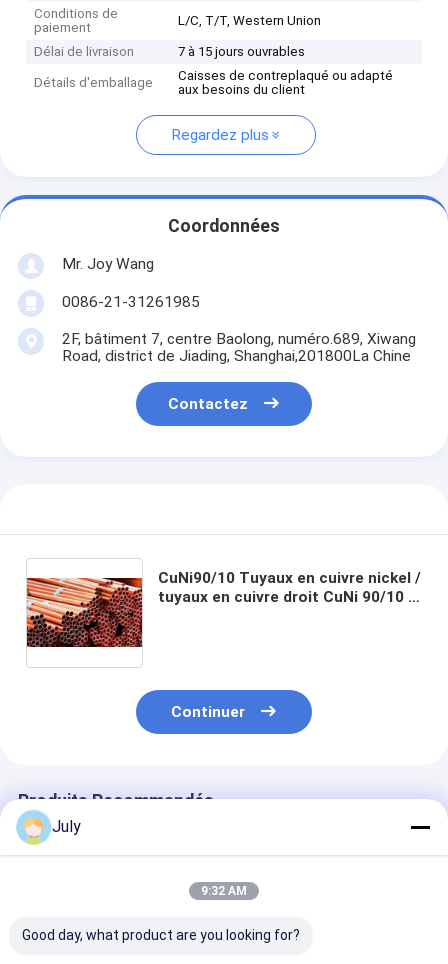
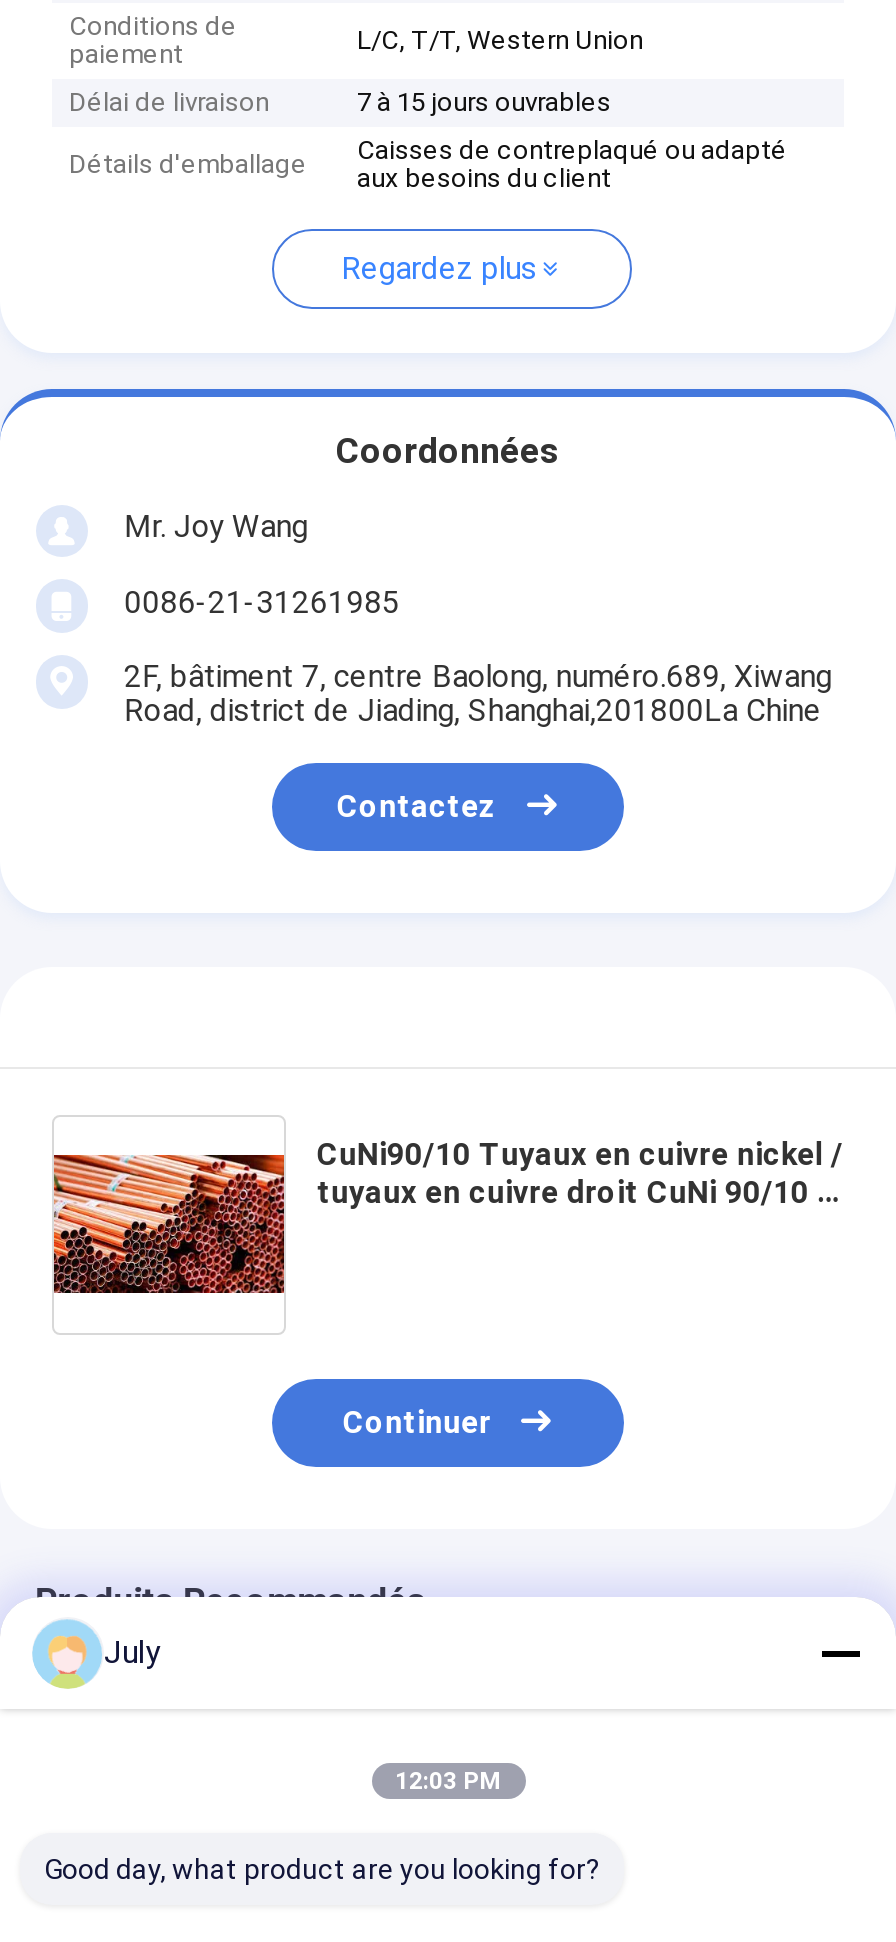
[201,884,247,898] 9:32 AM -> [395,1767,501,1795] 12:03 PM

